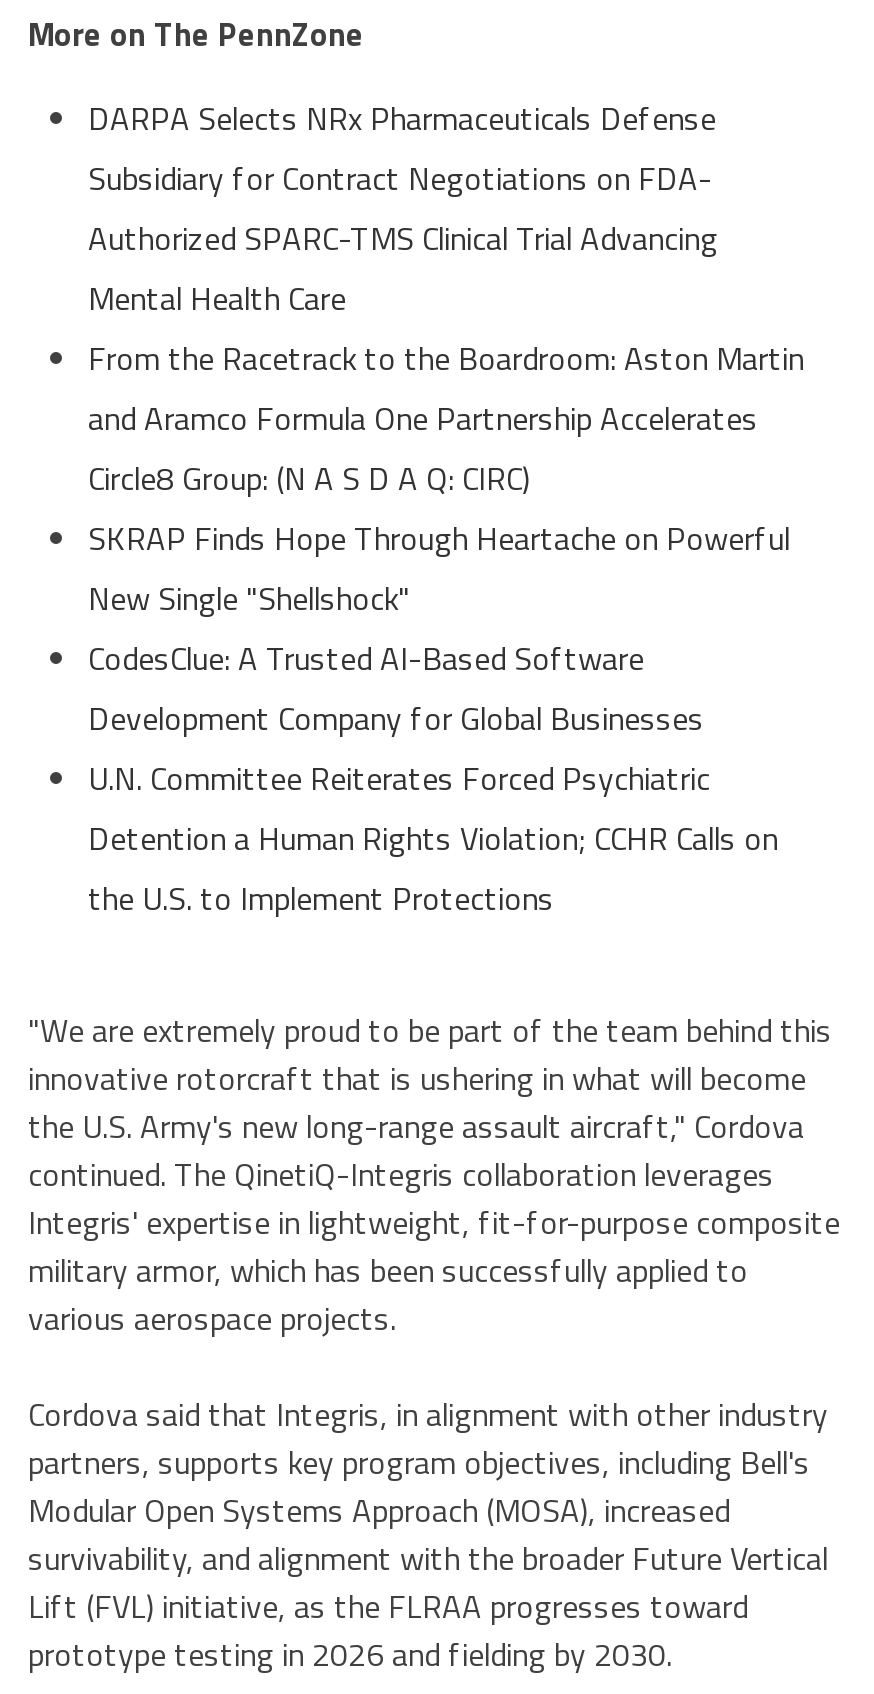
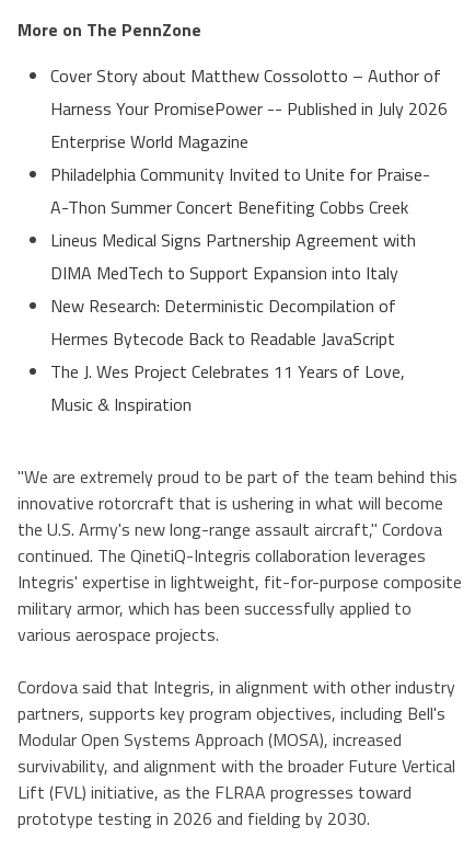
[88,94,804,922] DARPA Selects NRx Pharmaceuticals Defense | Subsidiary for Contract Negotiations on FDA- | Authorized SPARC-TMS Clinical Trial Advancing | Mental Health Care | From the Racetrack to the Boardroom: Aston Martin | and Aramco Formula One Partnership Accelerates | Circle8 Group: (N A S D A Q: CIRC) | SKRAP Finds Hope Through Heartache on Powerful | New Single "Shellshock" | CodesClue: A Trusted AI-Based Software | Development Company for Global Businesses | U.N. Committee Reiterates Forced Psychiatric | Detention a Human Rights Violation; CCHR Calls on | the U.S. to Implement Protections -> [50,62,448,417] Cover Story about Matthew Cossolotto – Author of | Harness Your PromisePower -- Published in July 2026 | Enterprise World Magazine | Philadelphia Community Invited to Unite for Praise- | A-Thon Summer Concert Benefiting Cobbs Creek | Lineus Medical Signs Partnership Agreement with | DIMA MedTech to Support Expansion into Italy | New Research: Deterministic Decompilation of | Hermes Bytecode Back to Readable JavaScript | The J. Wes Project Celebrates 11 Years of Love, | Music & Inspiration

